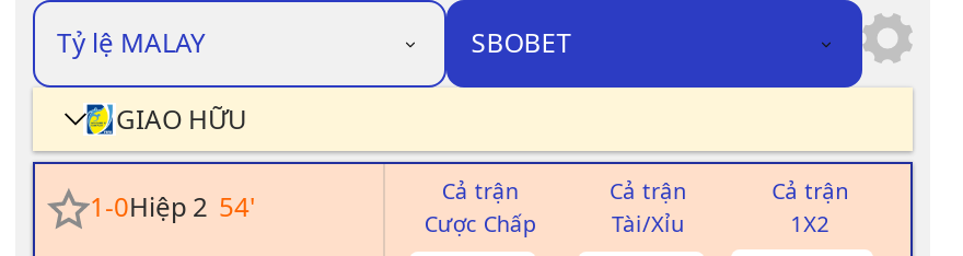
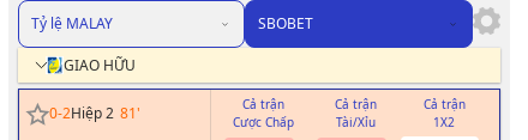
[90,188,256,226] 1 - 0Hiệp 2 54' -> [49,103,140,123] 0 - 2Hiệp 2 81'

